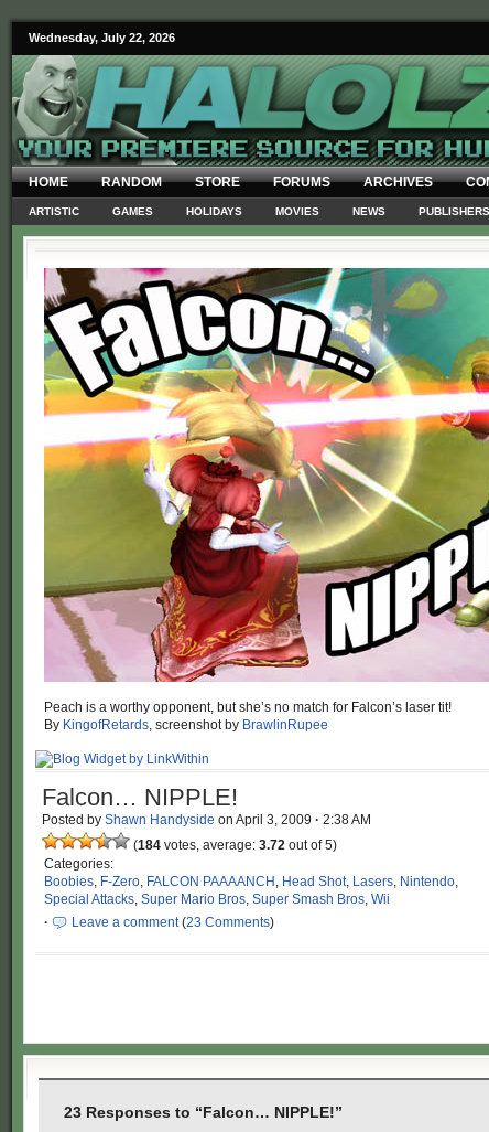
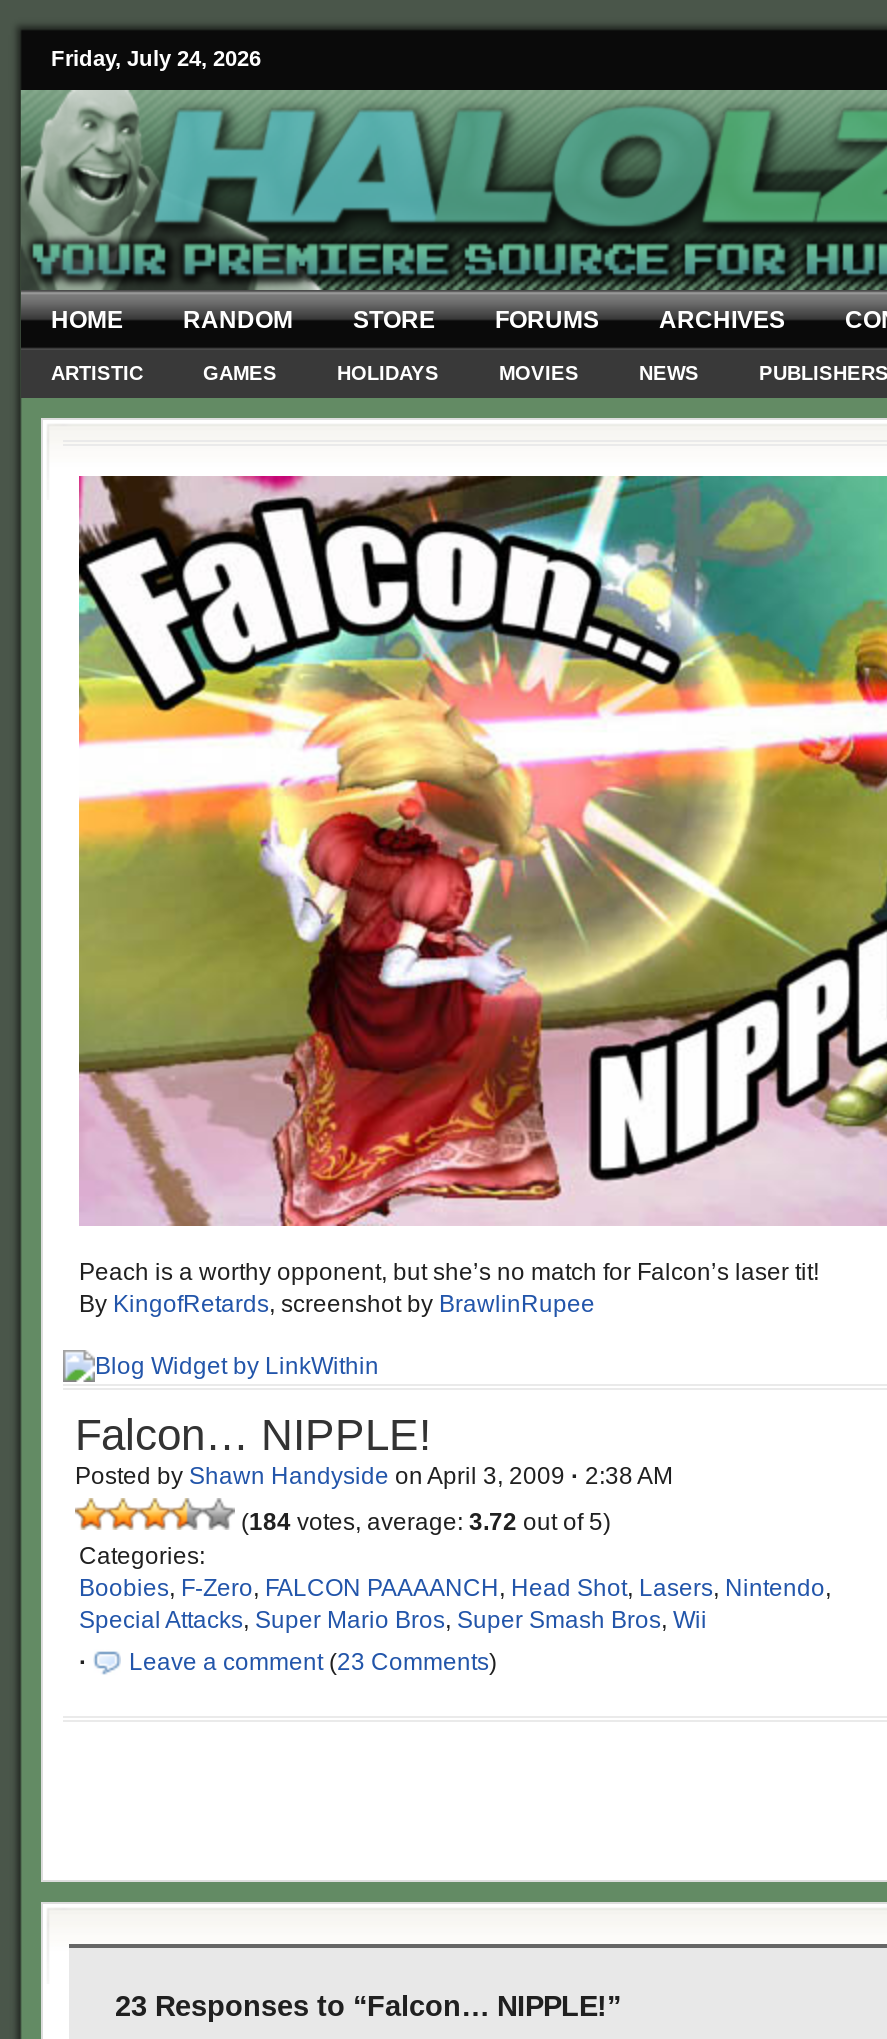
[29,31,175,44] Wednesday, July 22, 2026 -> [51,46,261,70] Friday, July 24, 2026

